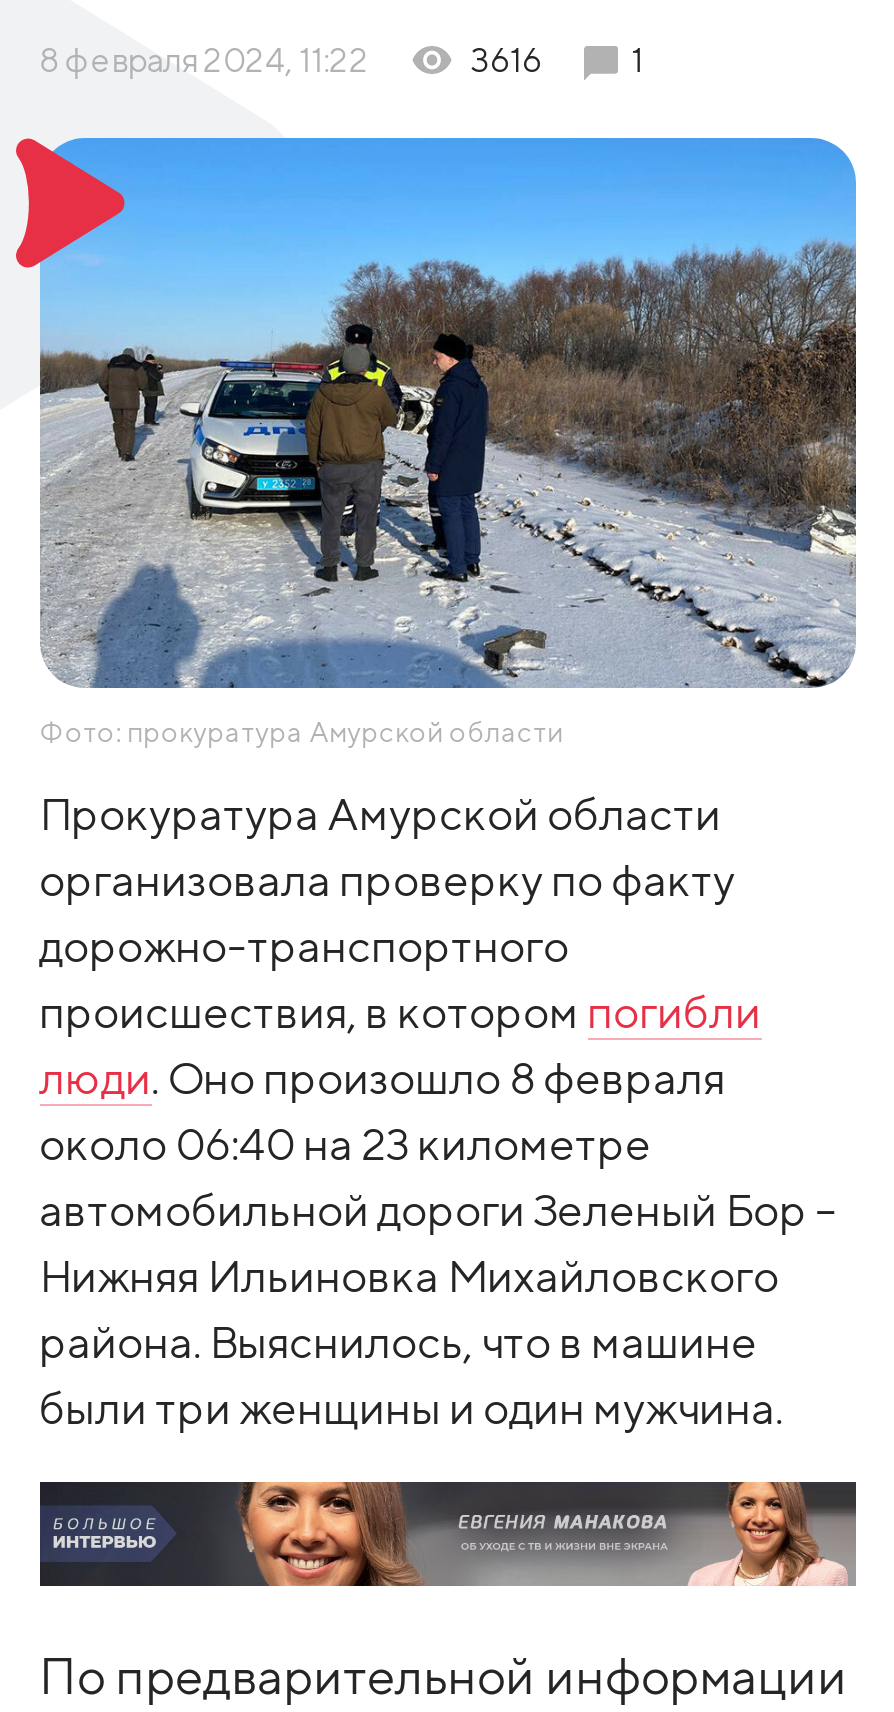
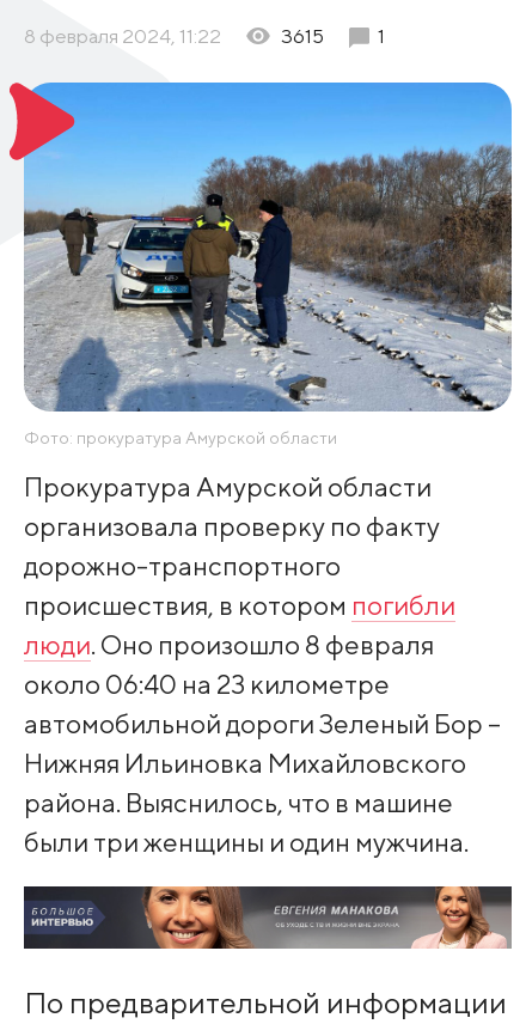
[470,40,542,80] 3616 -> [281,24,324,48] 3615

